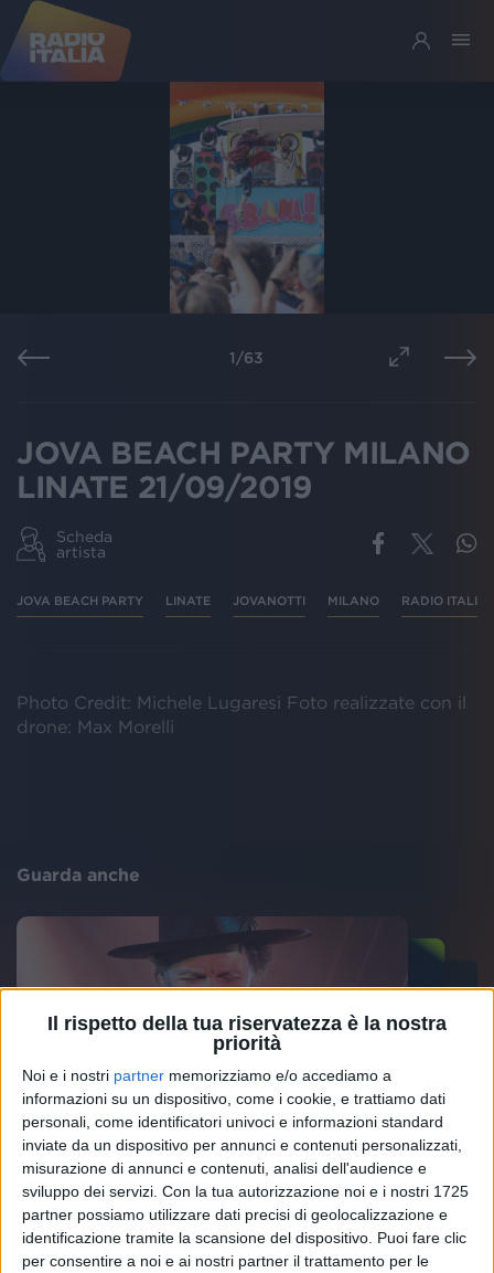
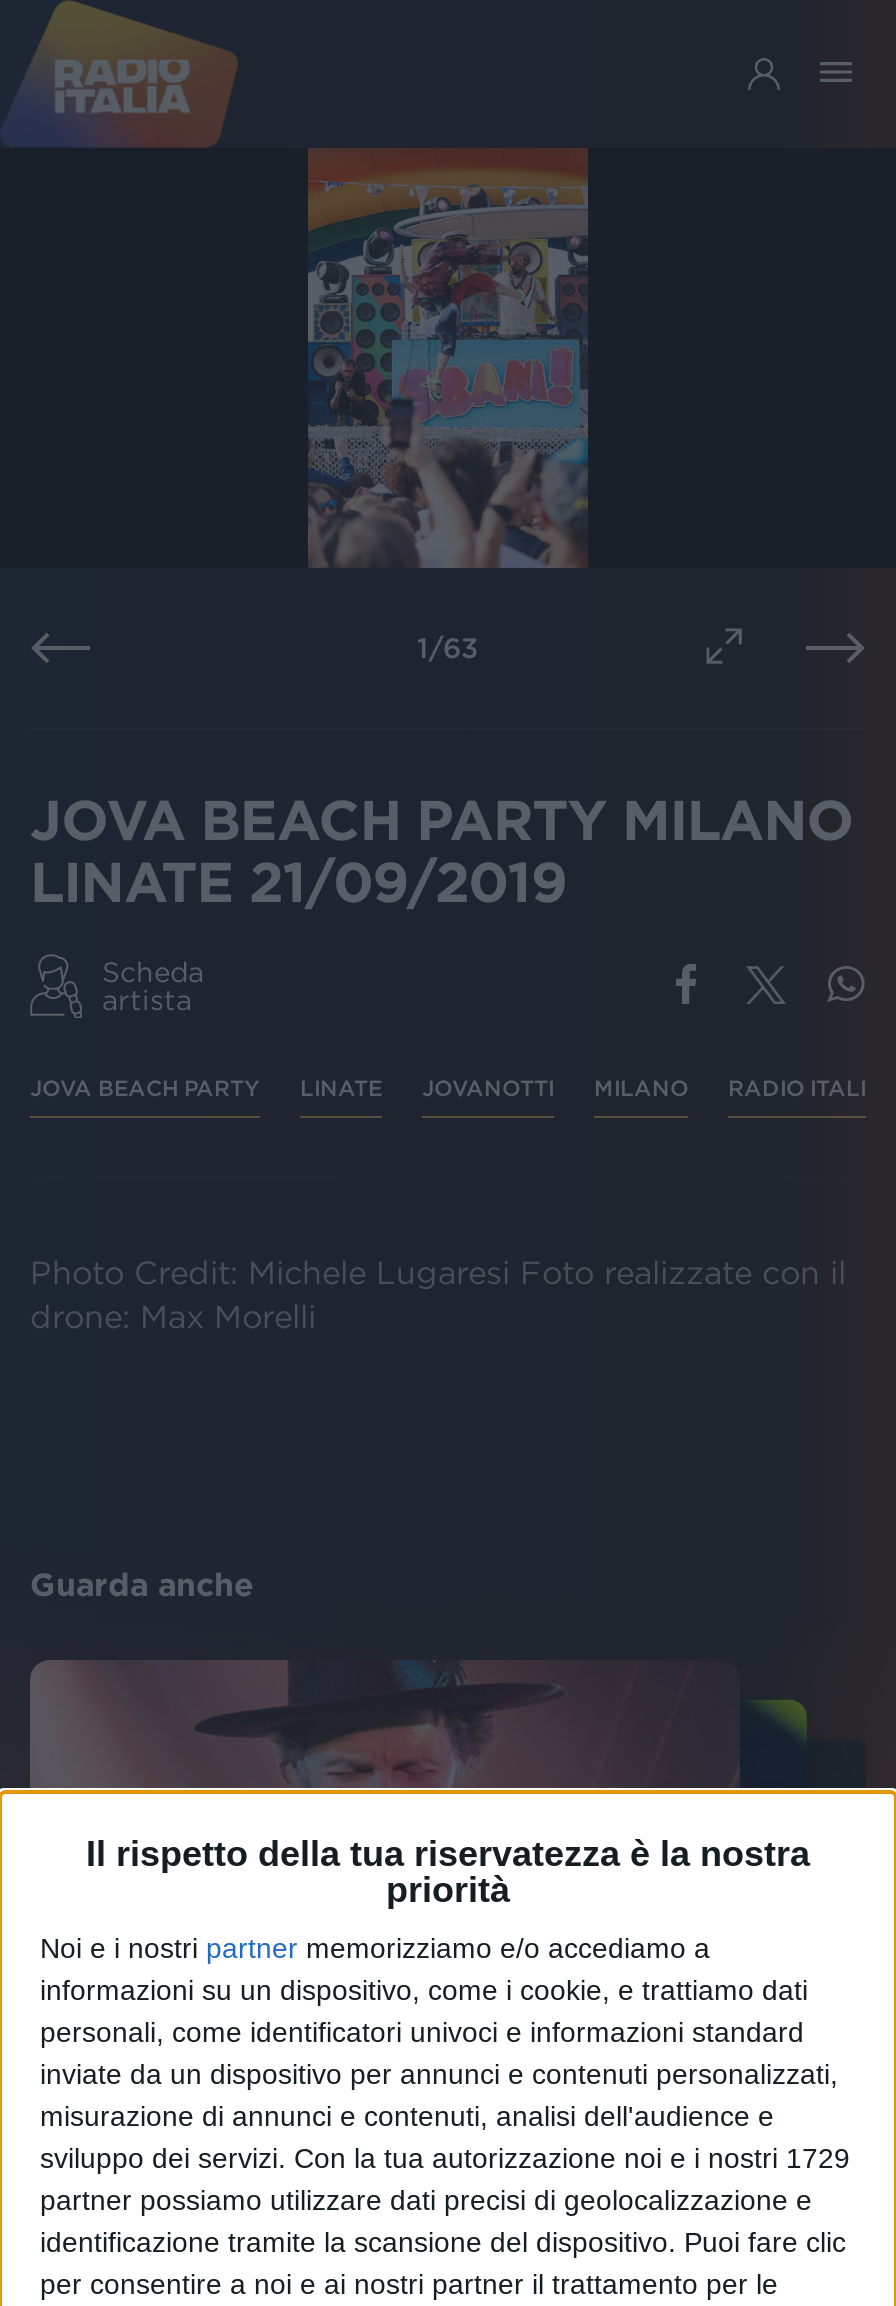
[22,1182,469,1200] sviluppo dei servizi. Con la tua autorizzazione noi e i nostri 1725 -> [40,2142,850,2174] sviluppo dei servizi. Con la tua autorizzazione noi e i nostri 1729

